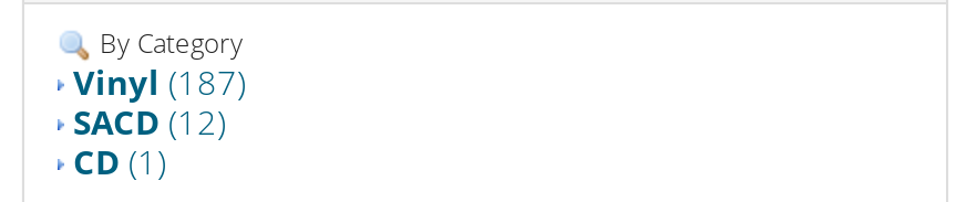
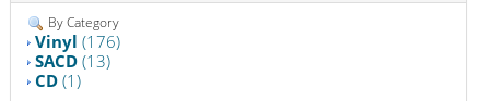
[73,59,246,103] Vinyl (187) -> [35,30,120,52] Vinyl (176)
[73,99,226,143] SACD (12) -> [35,50,110,71] SACD (13)

